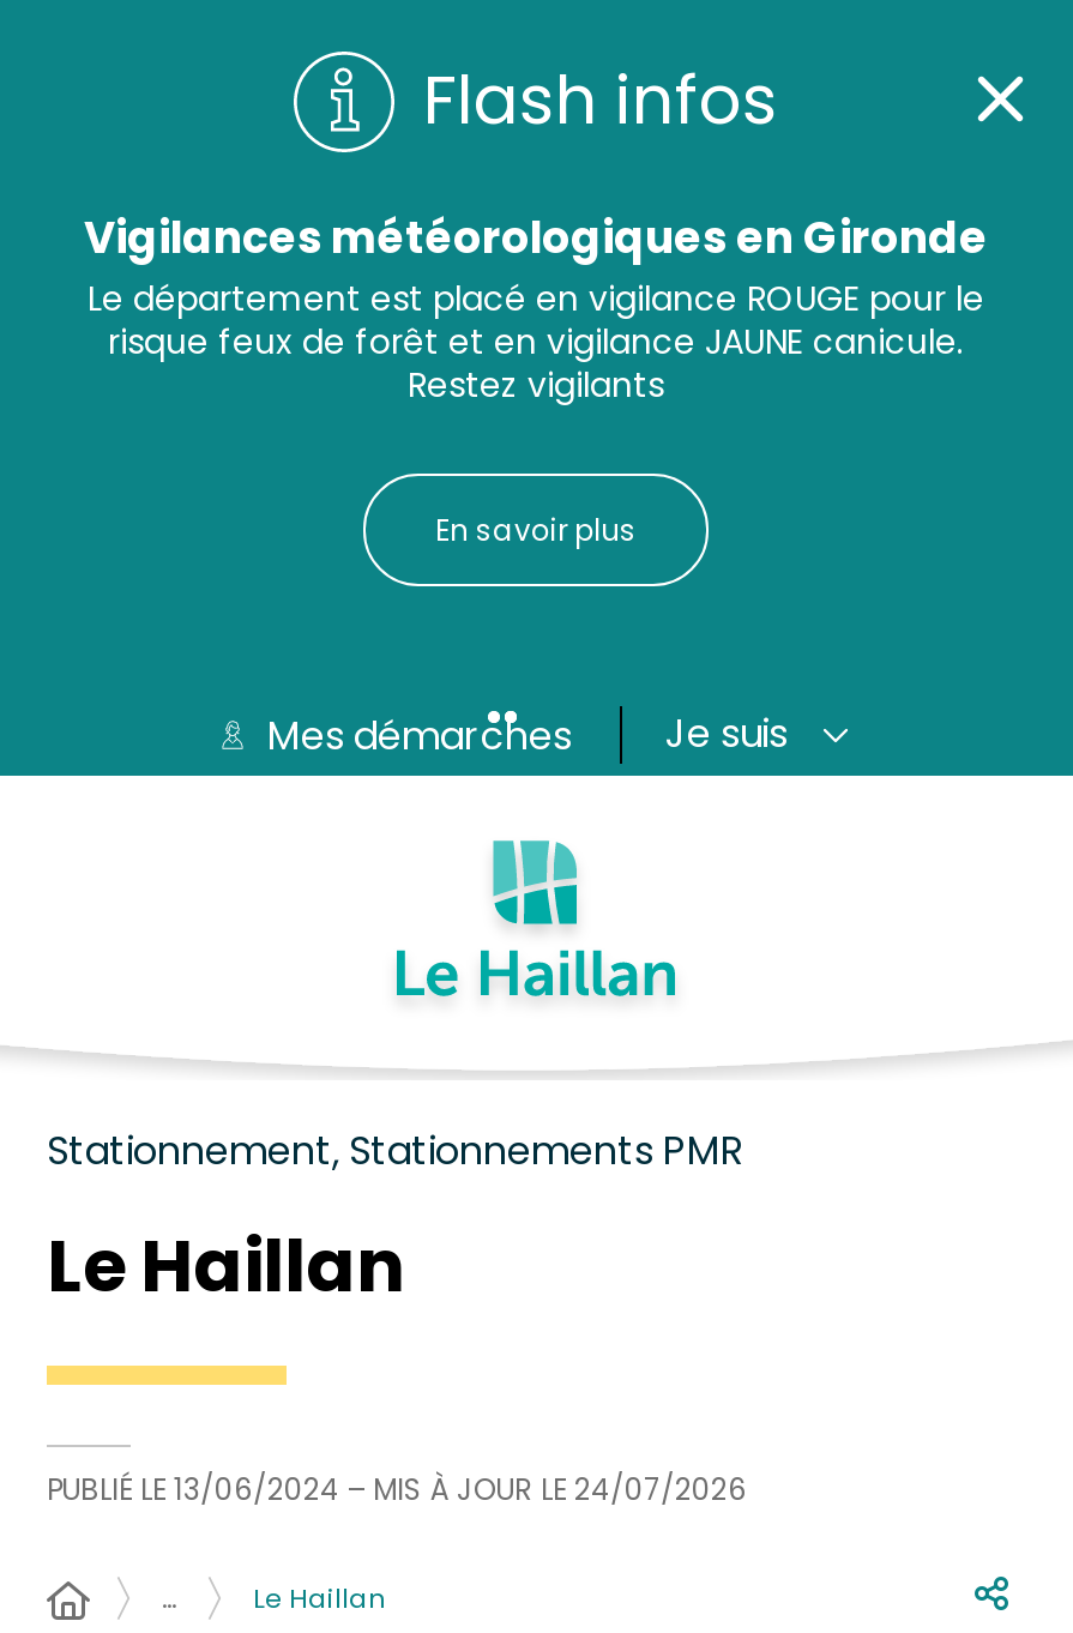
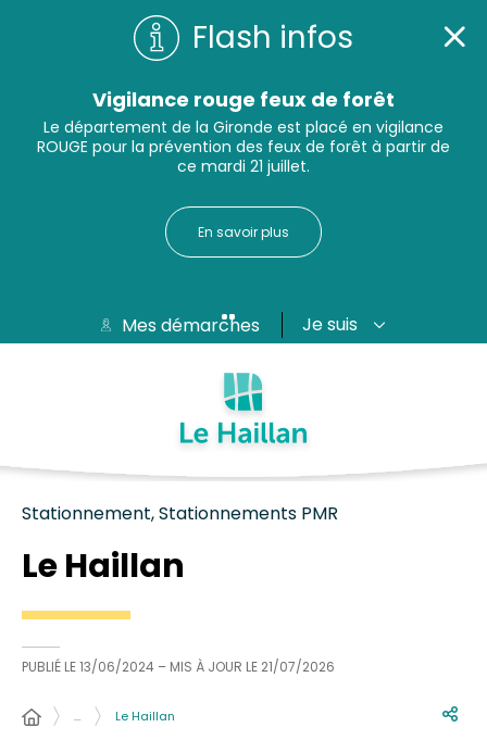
[84,207,988,409] Vigilances météorologiques en Gironde | Le département est placé en vigilance ROUGE pour le | risque feux de forêt et en vigilance JAUNE canicule. | Restez vigilants -> [37,86,450,177] Vigilance rouge feux de forêt | Le département de la Gironde est placé en vigilance | ROUGE pour la prévention des feux de forêt à partir de | ce mardi 21 juillet.
[47,1469,747,1510] PUBLIÉ LE 13/06/2024 – MIS À JOUR LE 24/07/2026 -> [22,657,335,676] PUBLIÉ LE 13/06/2024 – MIS À JOUR LE 21/07/2026

